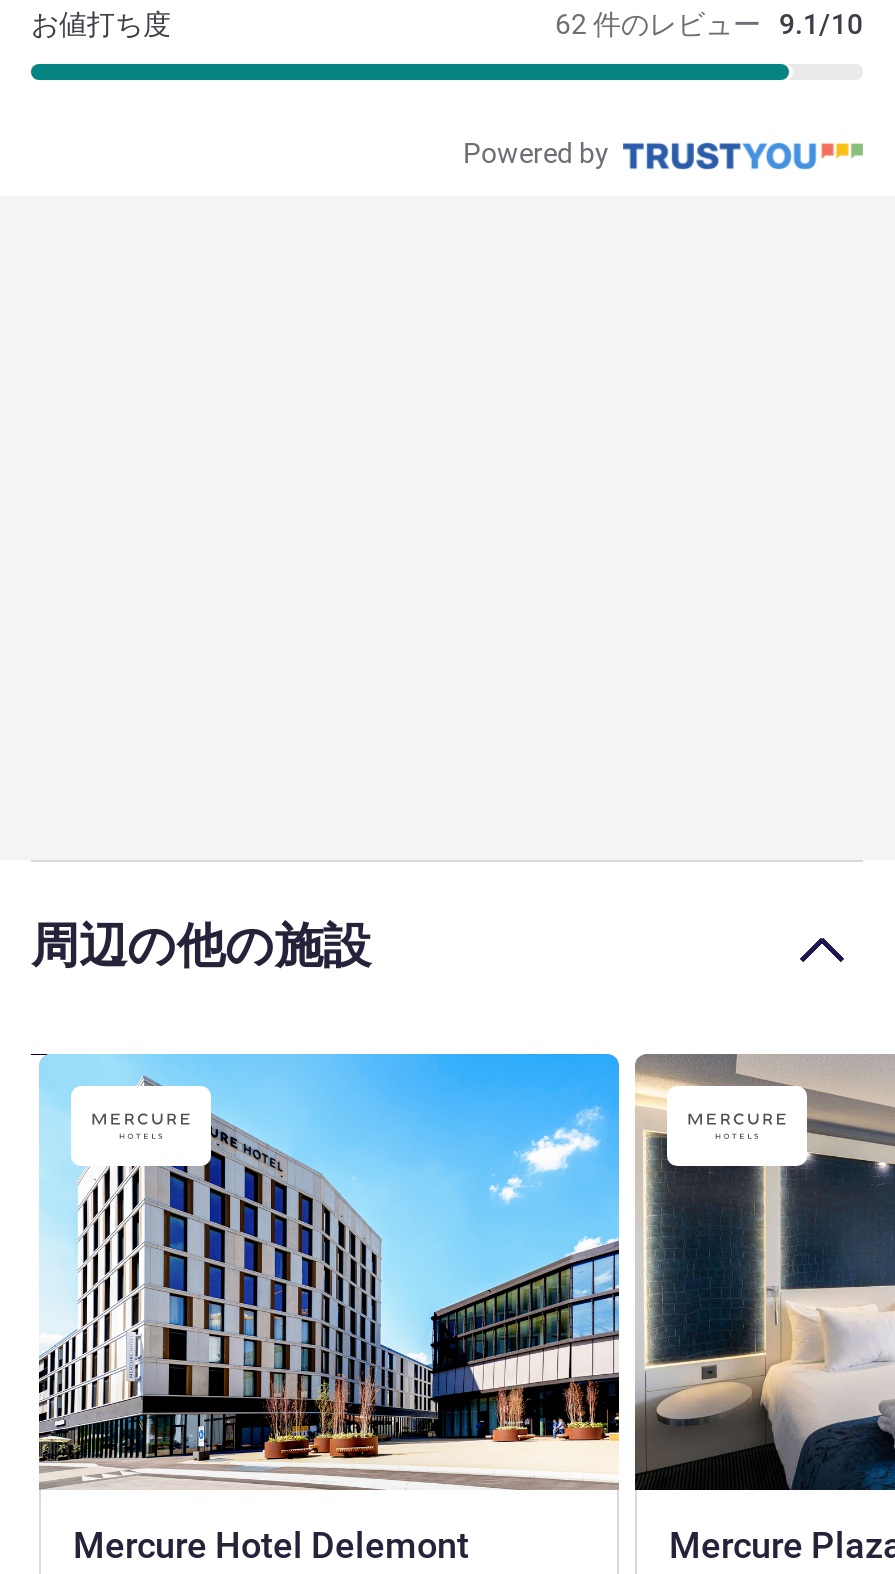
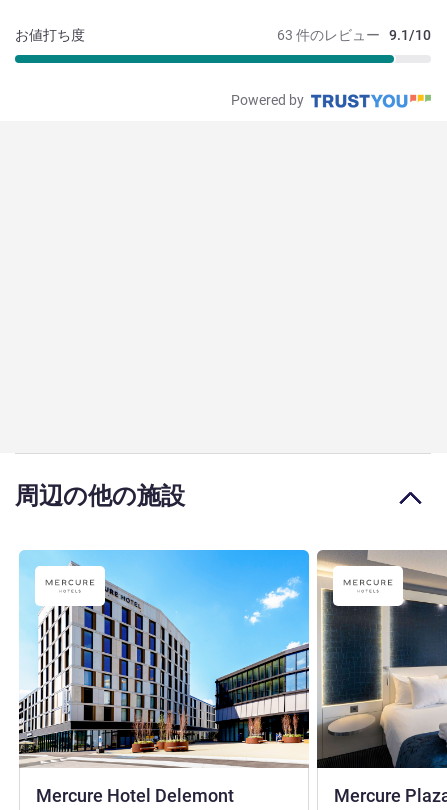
[555,9,863,41] 62 件のレビュー 9.1/10 -> [277,27,431,43] 63 件のレビュー 9.1/10

